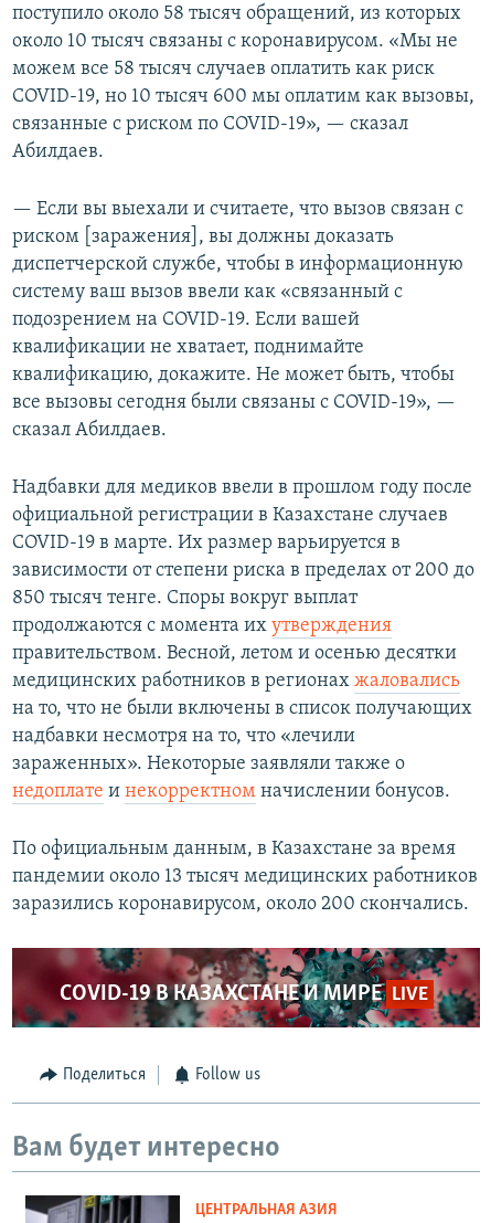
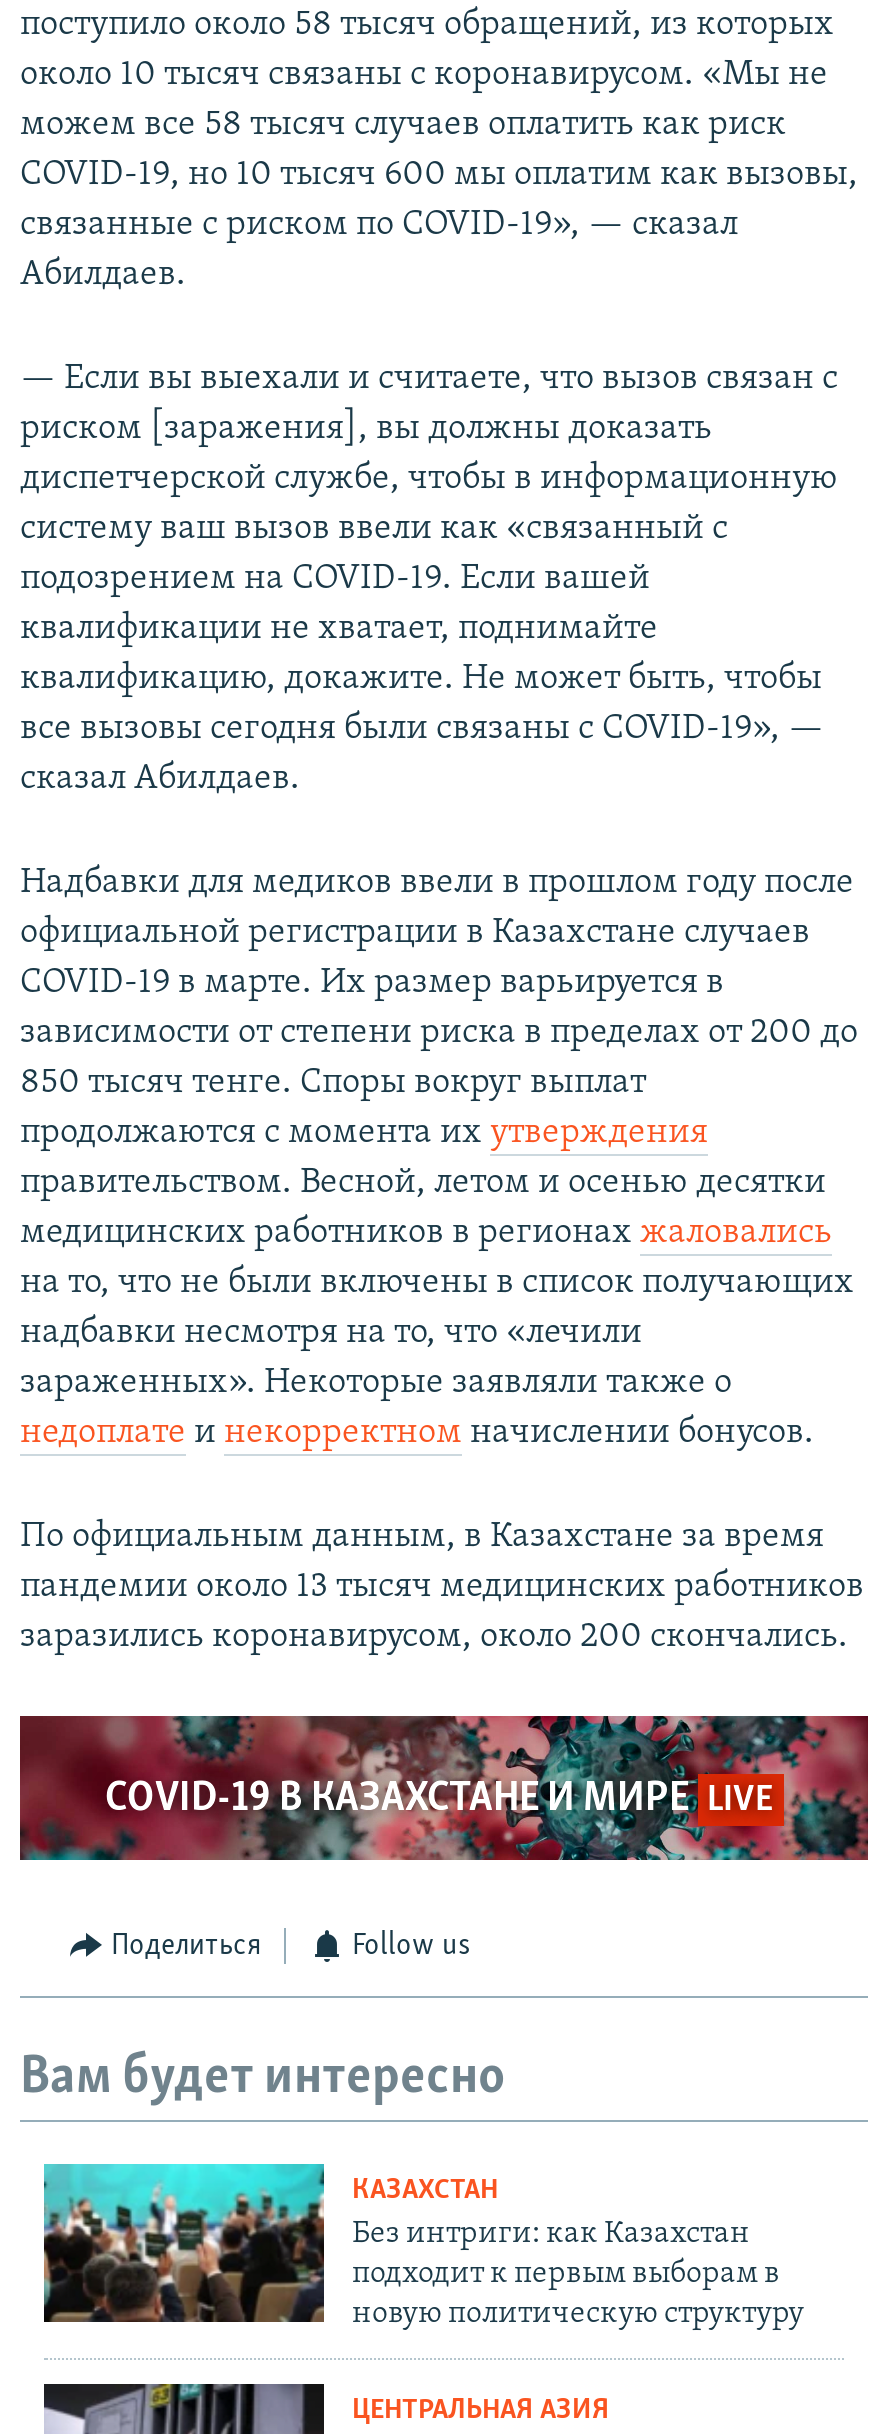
none -> [42,2162,804,2331] [image] | КАЗАХСТАН | Без интриги: как Казахстан | подходит к первым выборам в | новую политическую структуру

